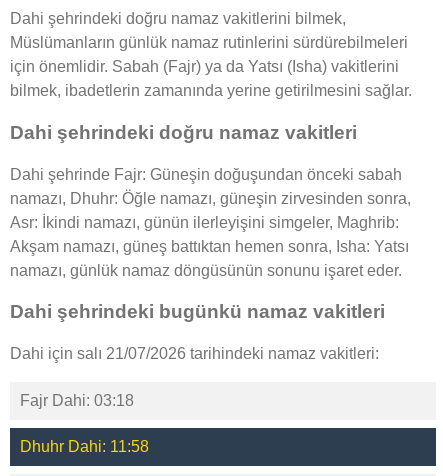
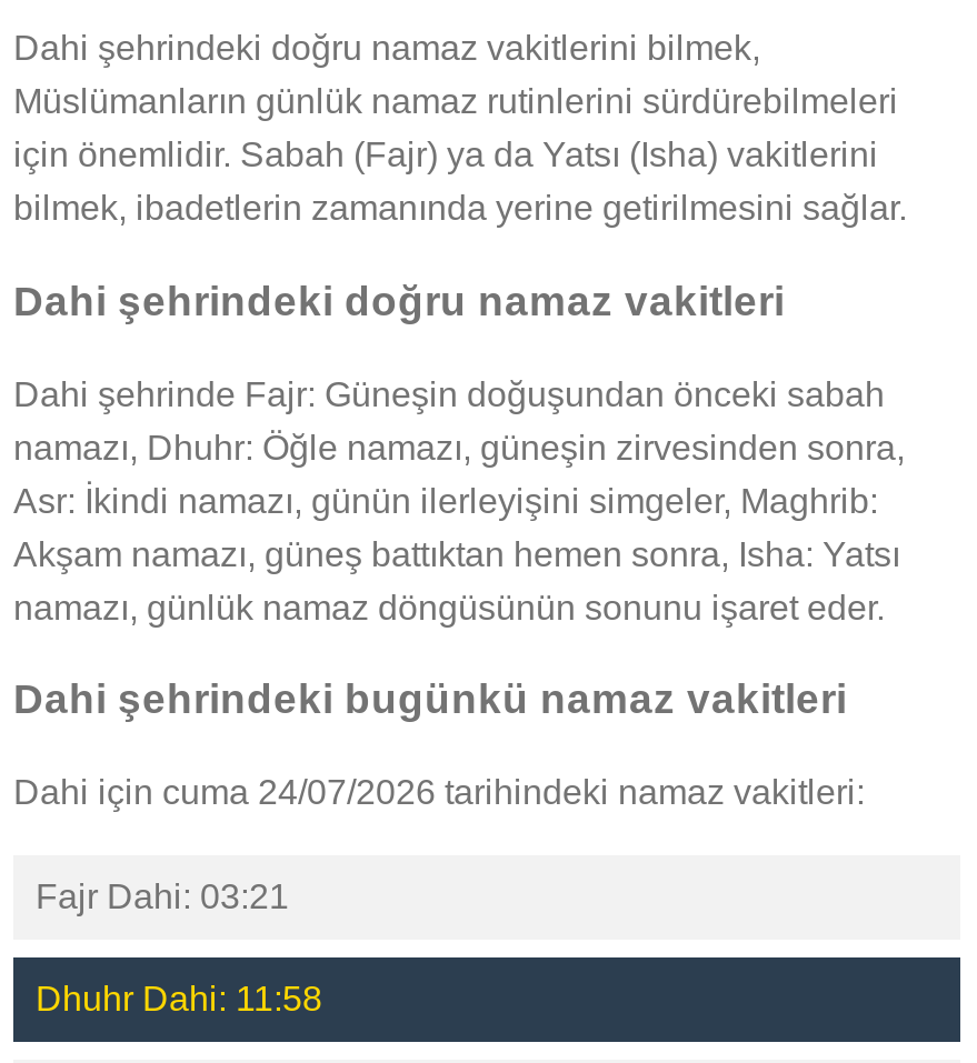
[10,345,379,362] Dahi için salı 21/07/2026 tarihindeki namaz vakitleri: -> [13,773,865,811] Dahi için cuma 24/07/2026 tarihindeki namaz vakitleri:
[20,392,134,409] Fajr Dahi: 03:18 -> [36,878,289,915] Fajr Dahi: 03:21

